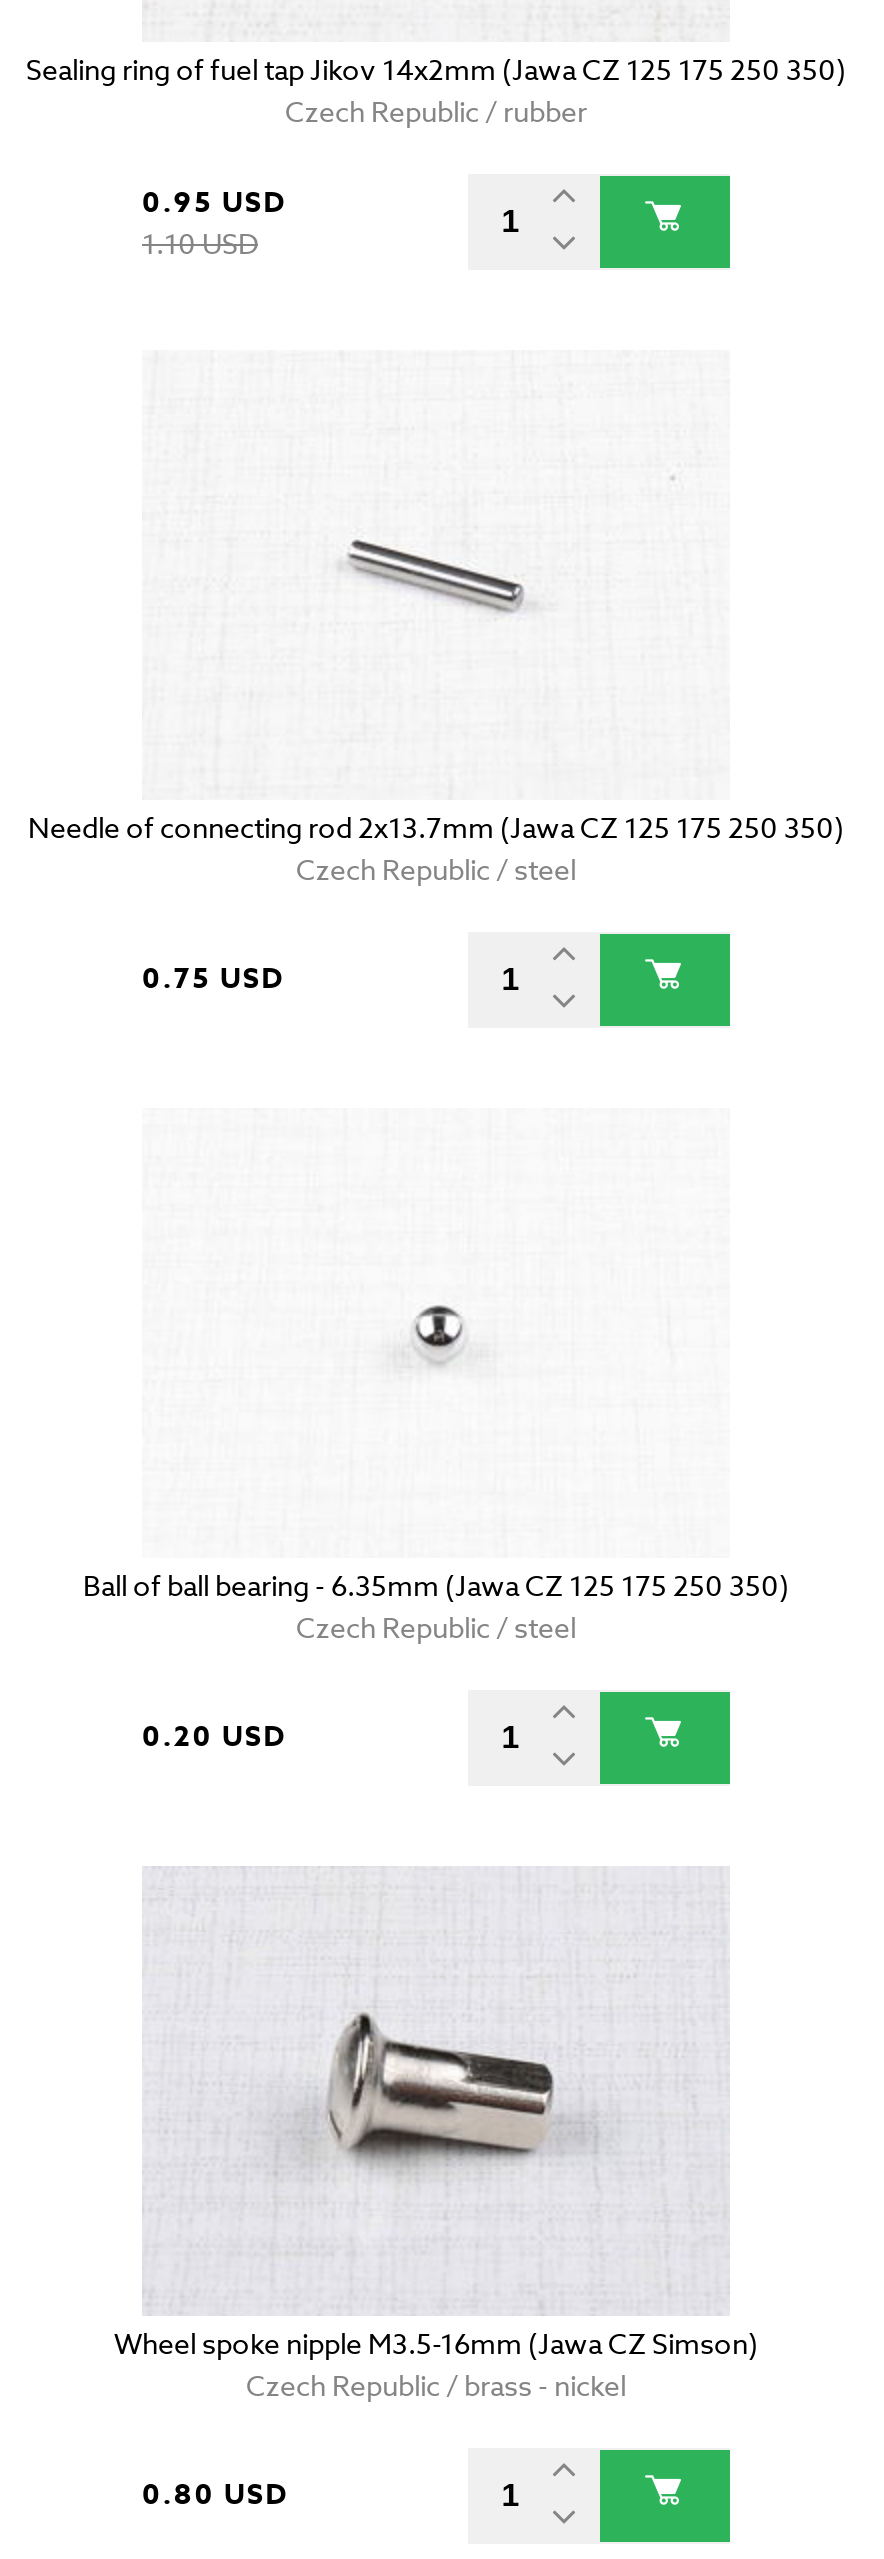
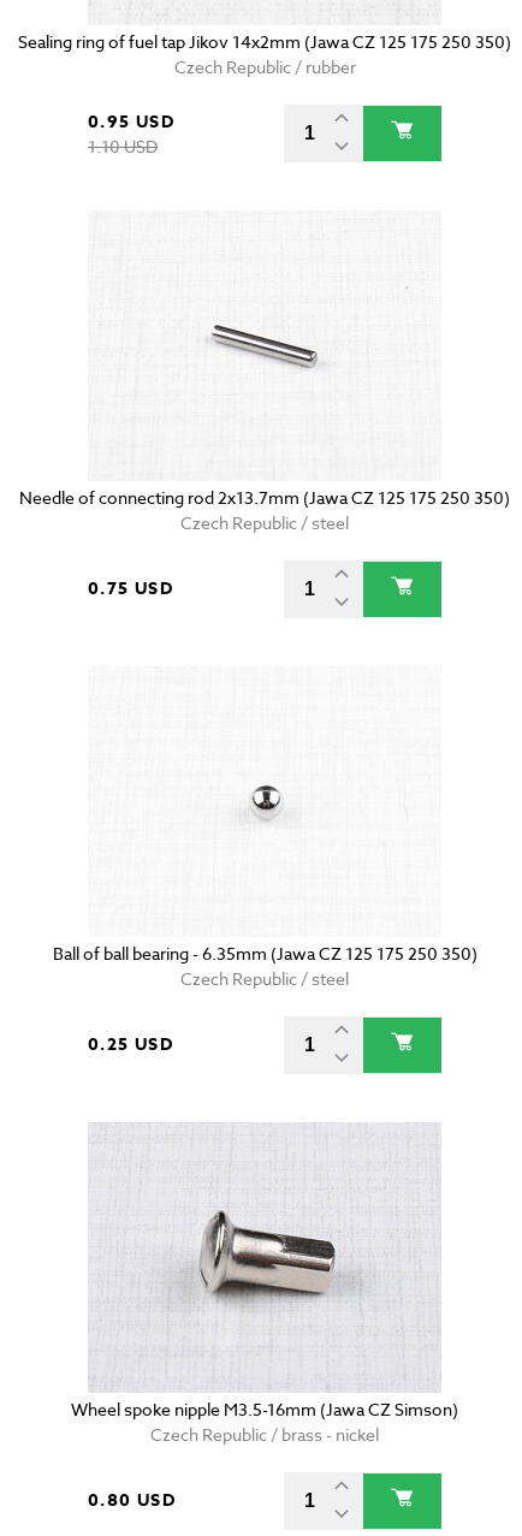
[142,1717,286,1759] 0.20 USD -> [88,1032,173,1058] 0.25 USD

